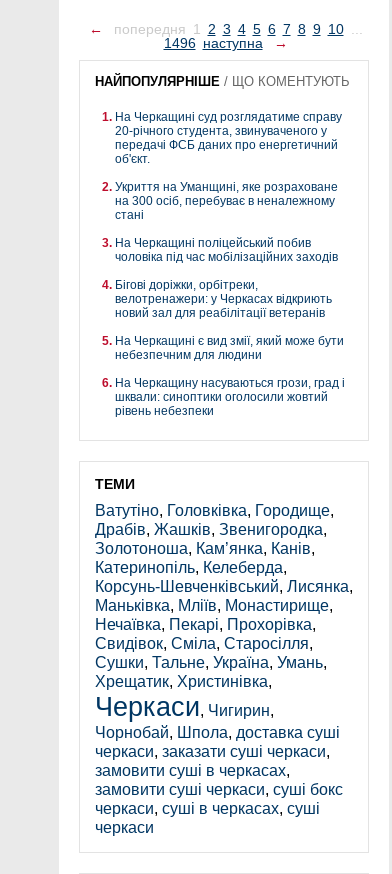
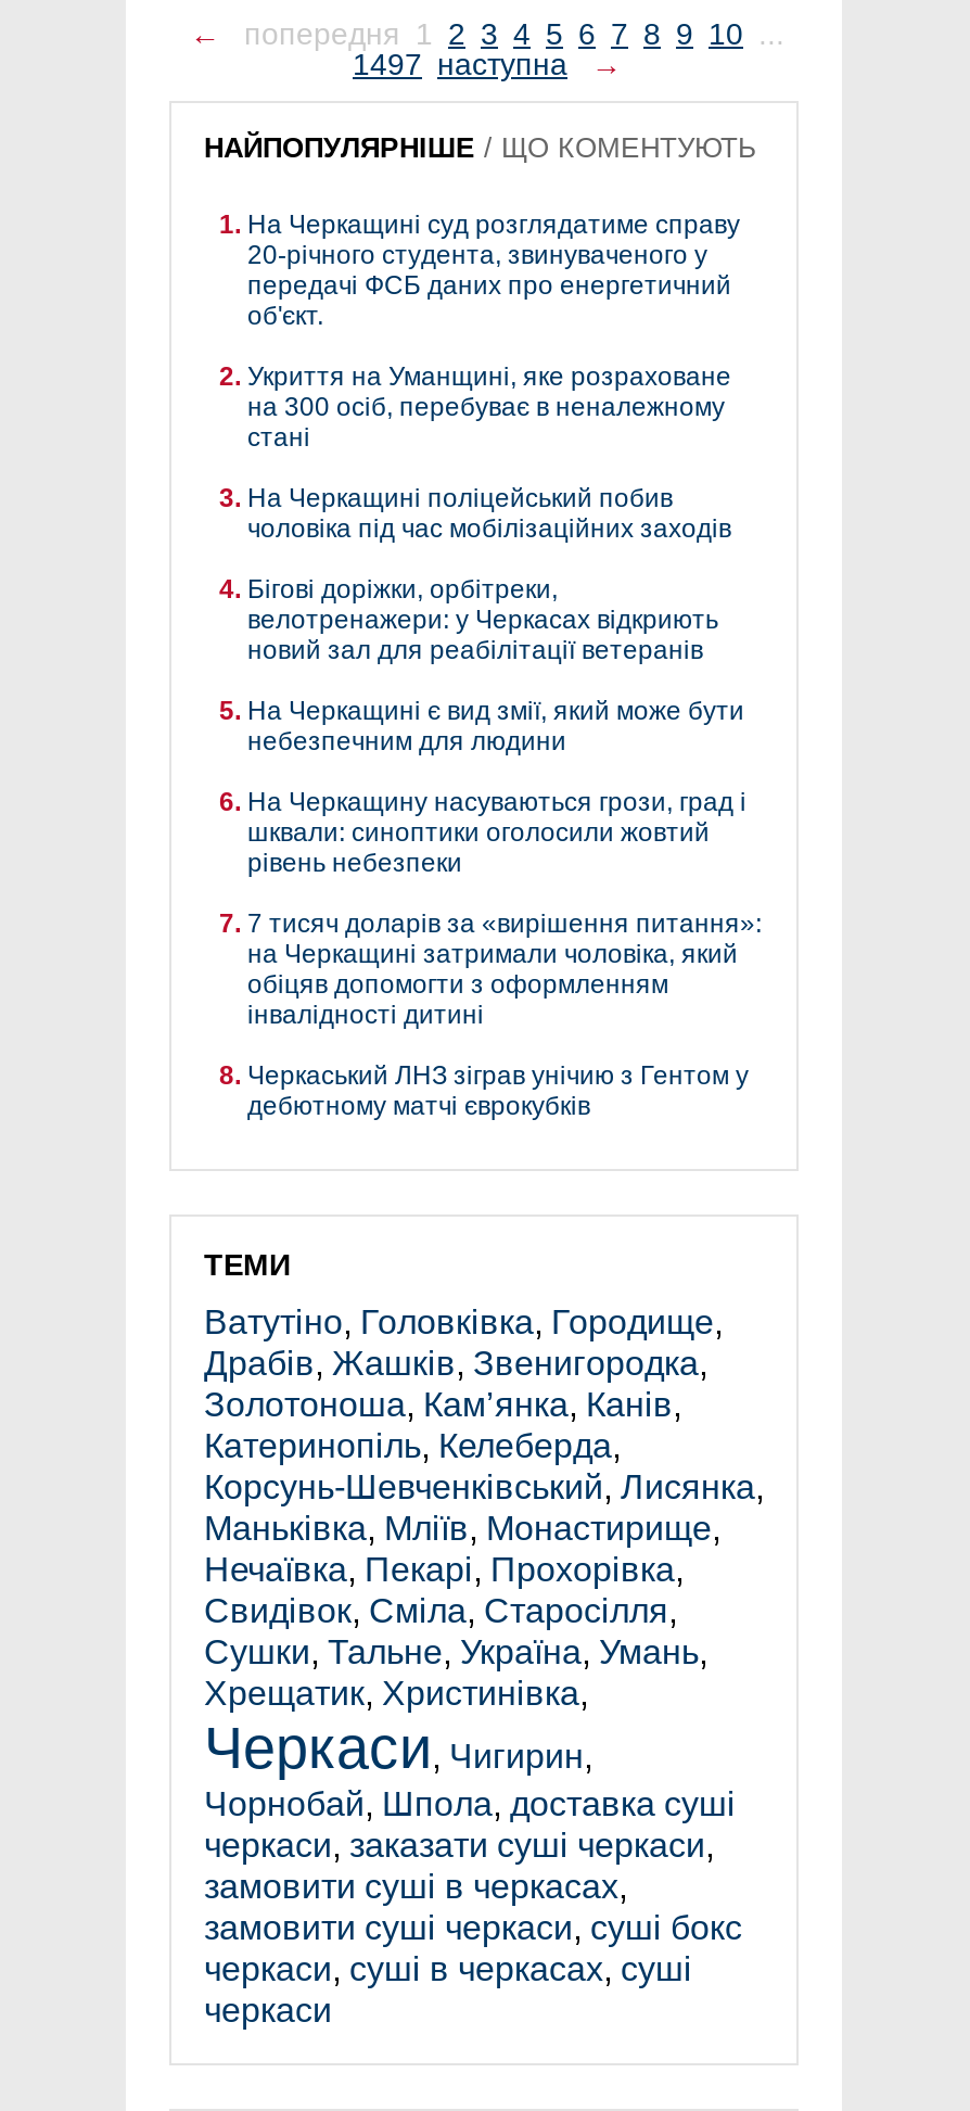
[163,35,262,51] 1496 наступна -> [353,48,567,82] 1497 наступна
none -> [247,909,762,1122] 7 тисяч доларів за «вирішення питання»: | на Черкащині затримали чоловіка, який | обіцяв допомогти з оформленням | інвалідності дитині | Черкаський ЛНЗ зіграв унічию з Гентом у | дебютному матчі єврокубків

